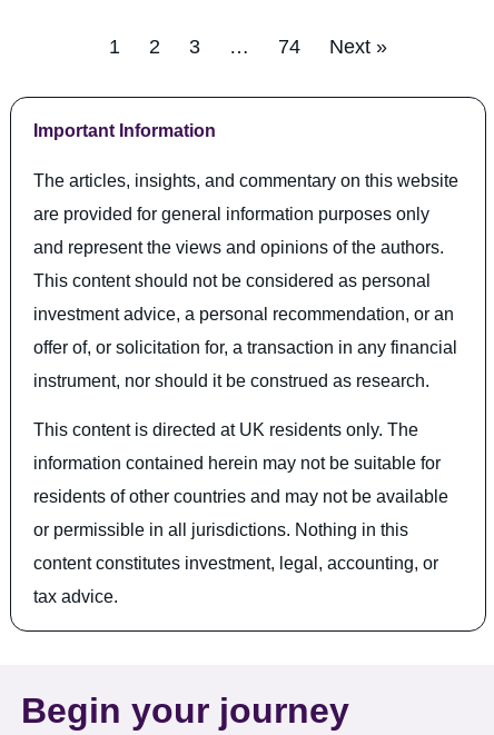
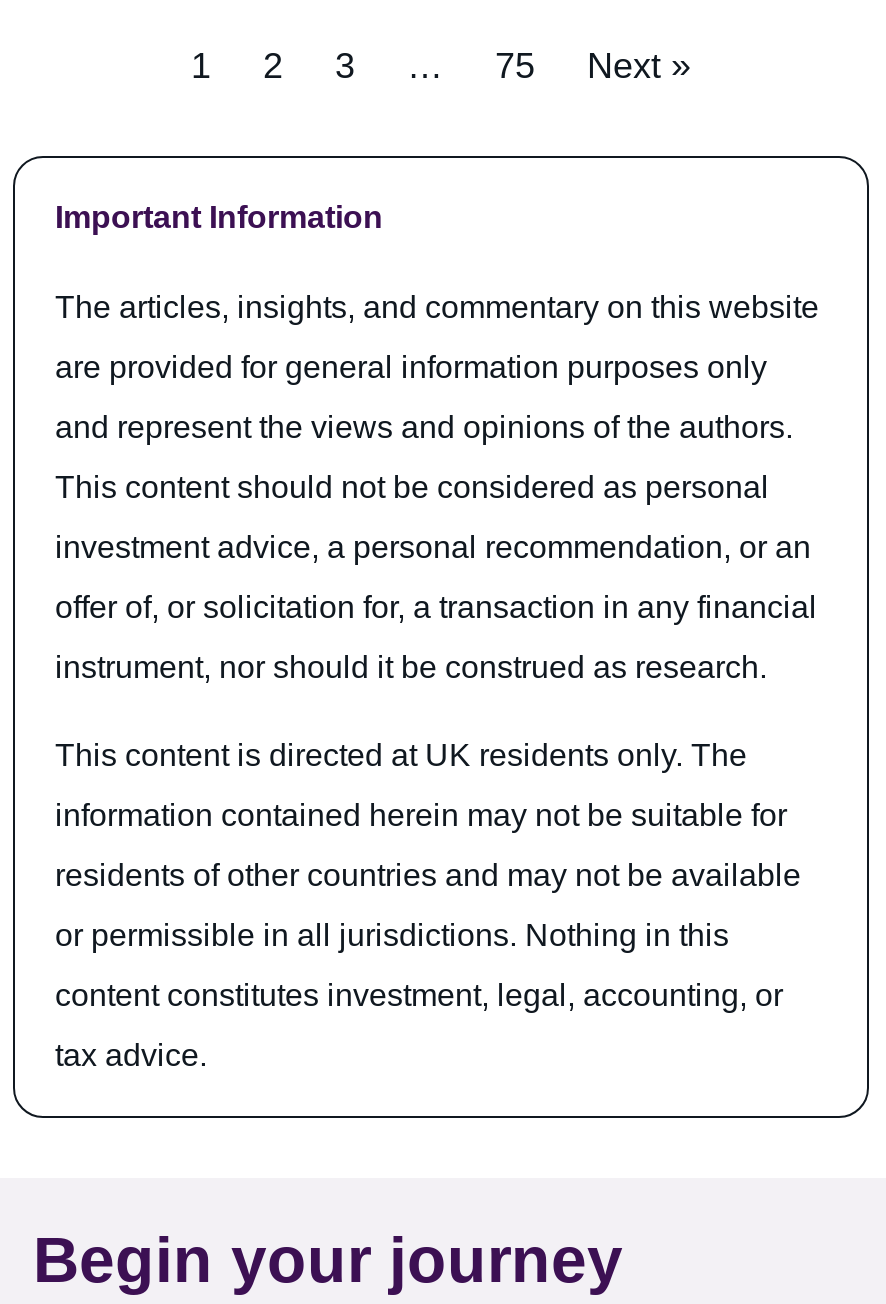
[278,36,300,58] 74 -> [495,47,535,87] 75

